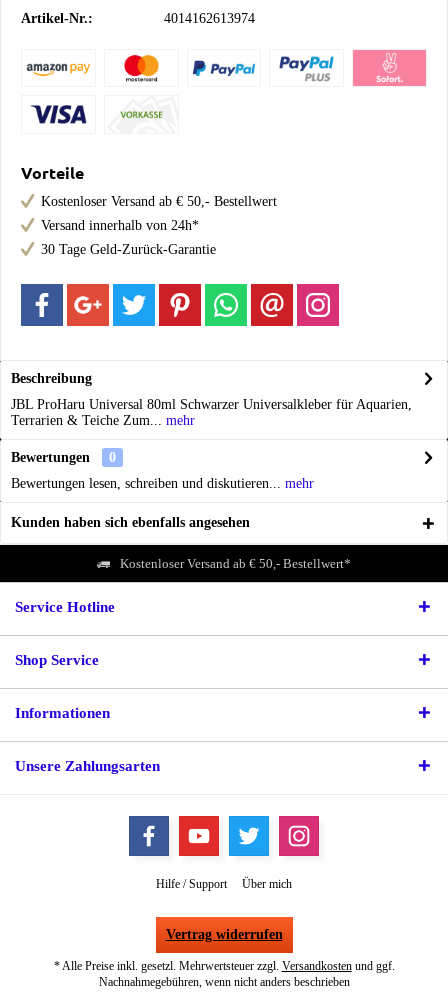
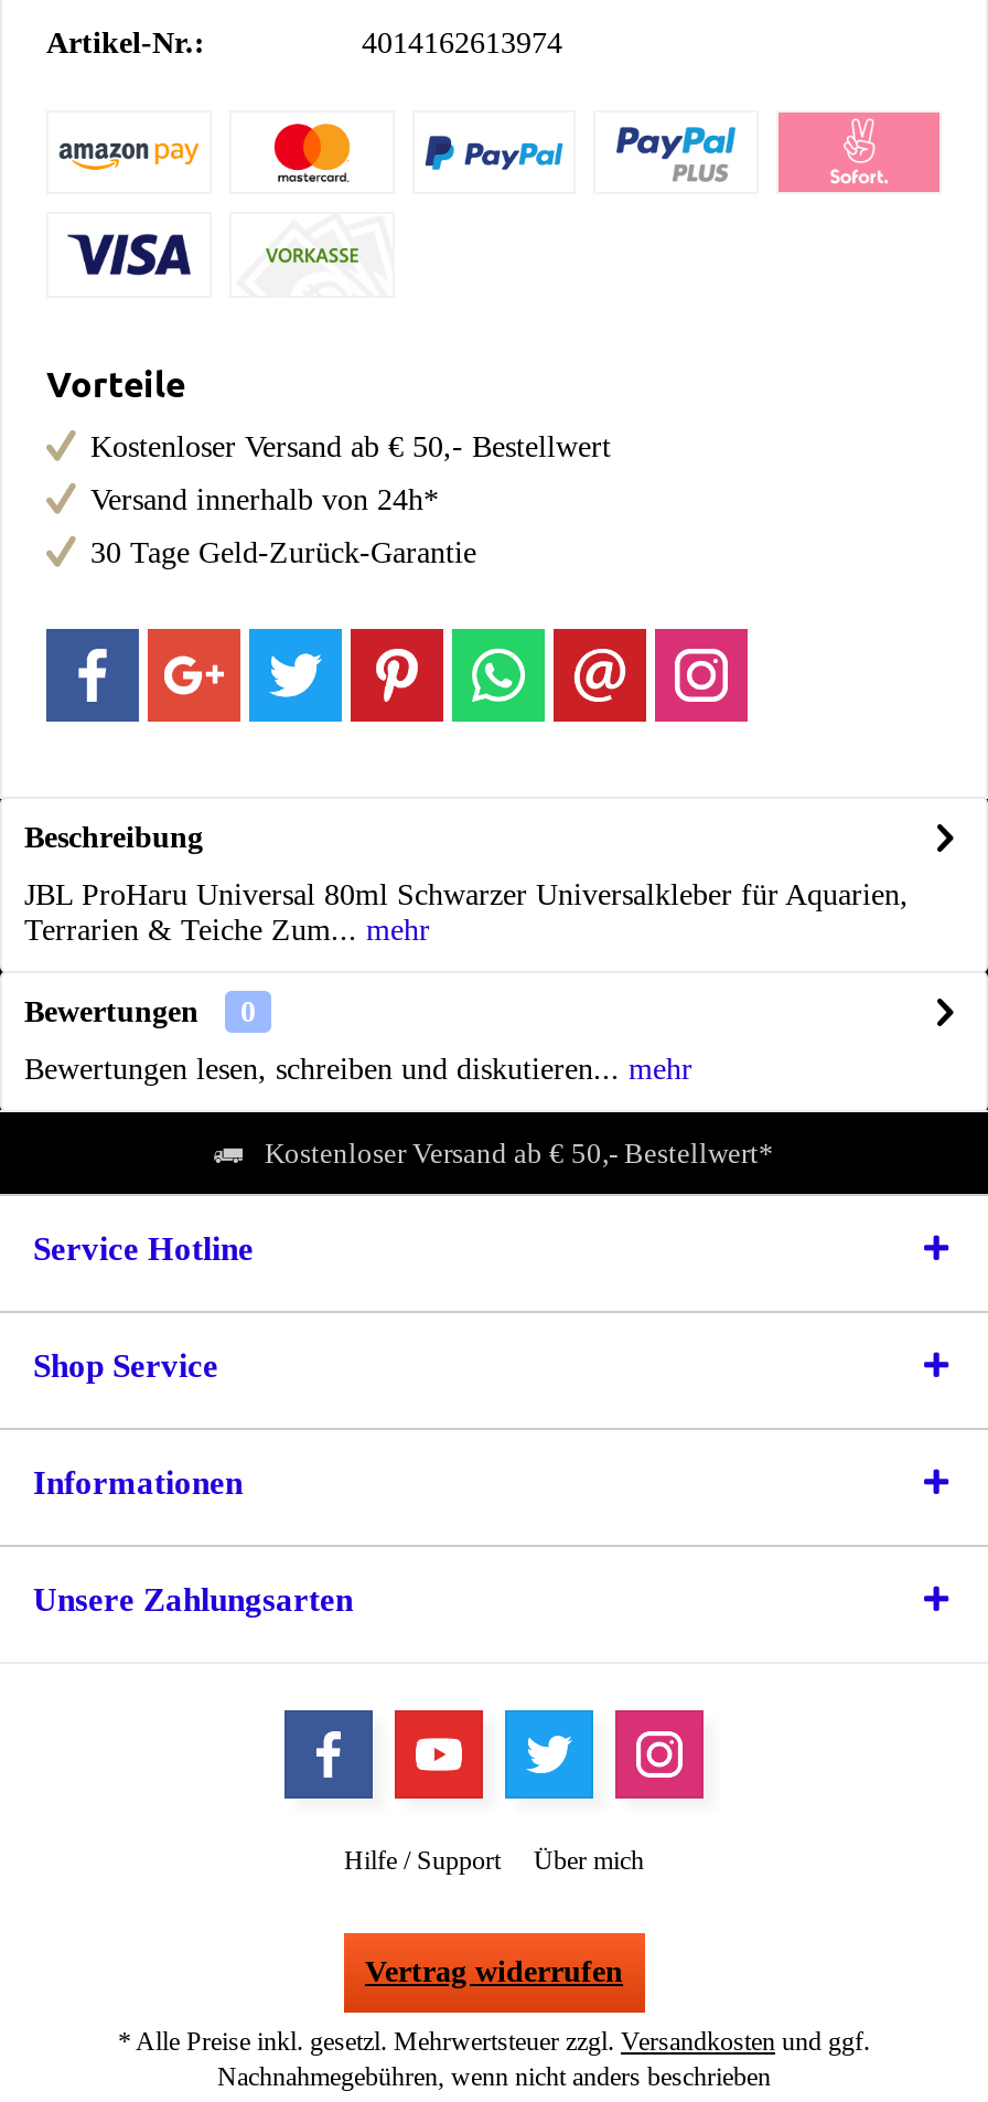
[11,515,250,530] Kunden haben sich ebenfalls angesehen -> none

